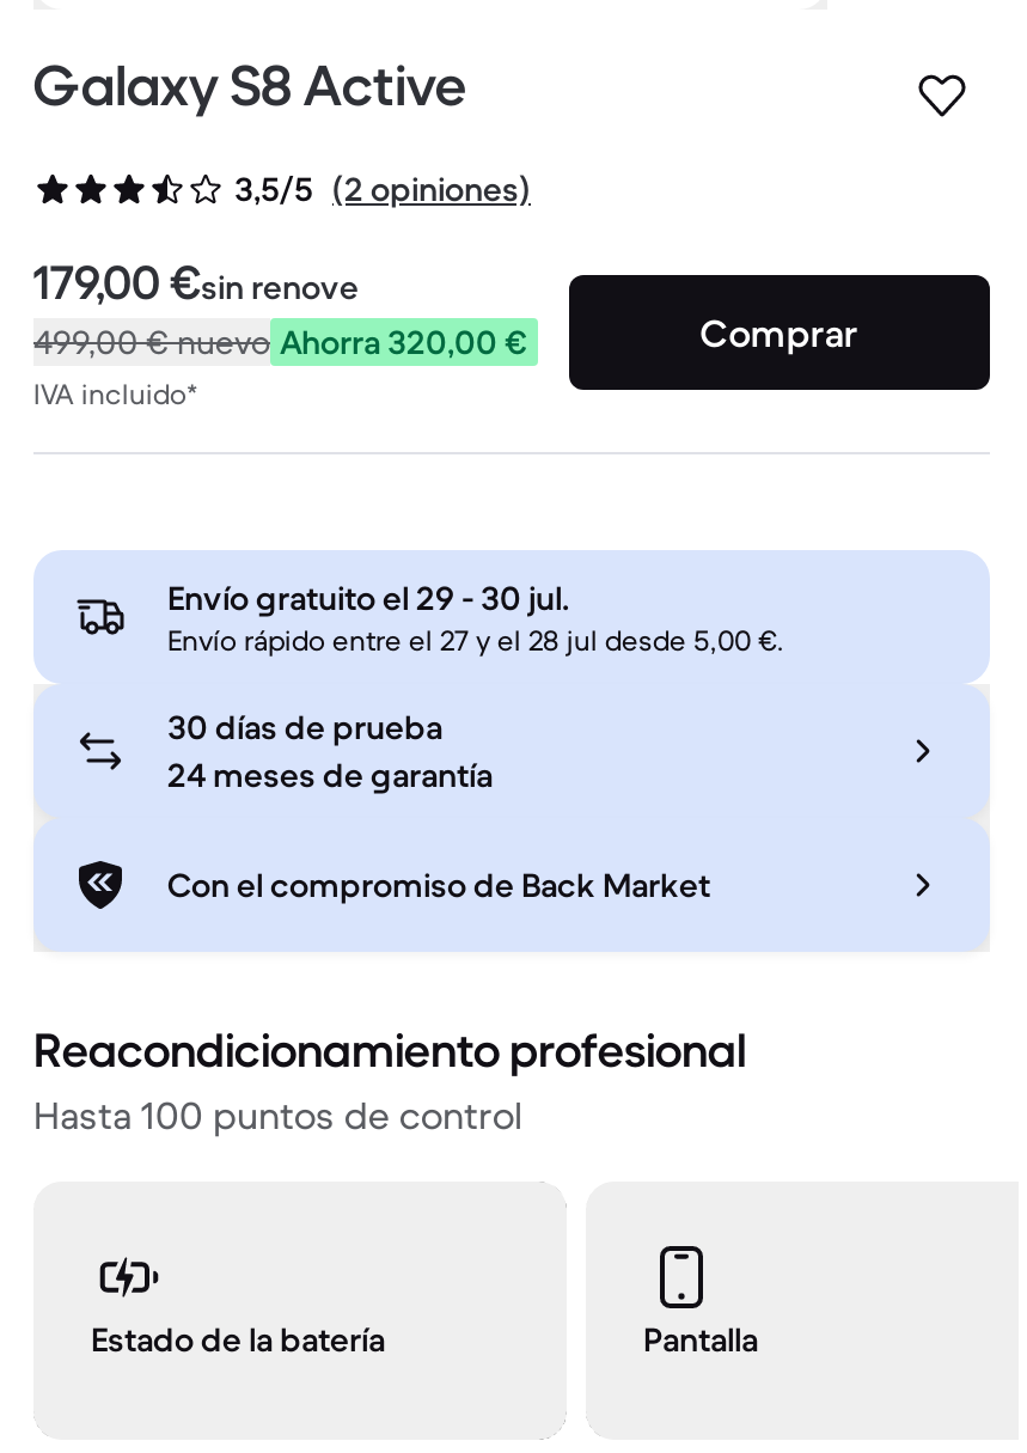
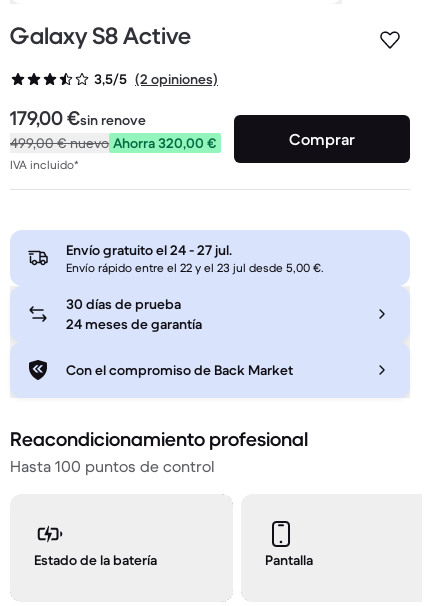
[167,577,569,620] Envío gratuito el 29 - 30 jul. -> [66,241,232,259] Envío gratuito el 24 - 27 jul.
[167,623,784,659] Envío rápido entre el 27 y el 28 jul desde 5,00 €. -> [66,260,324,275] Envío rápido entre el 22 y el 23 jul desde 5,00 €.

